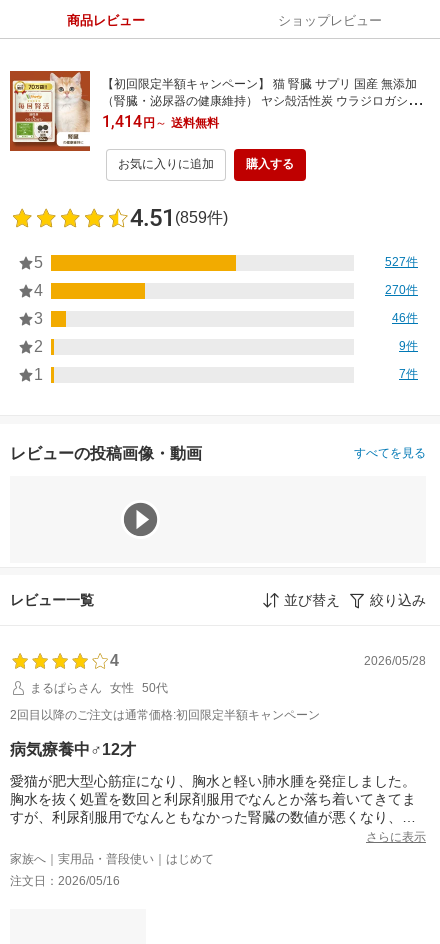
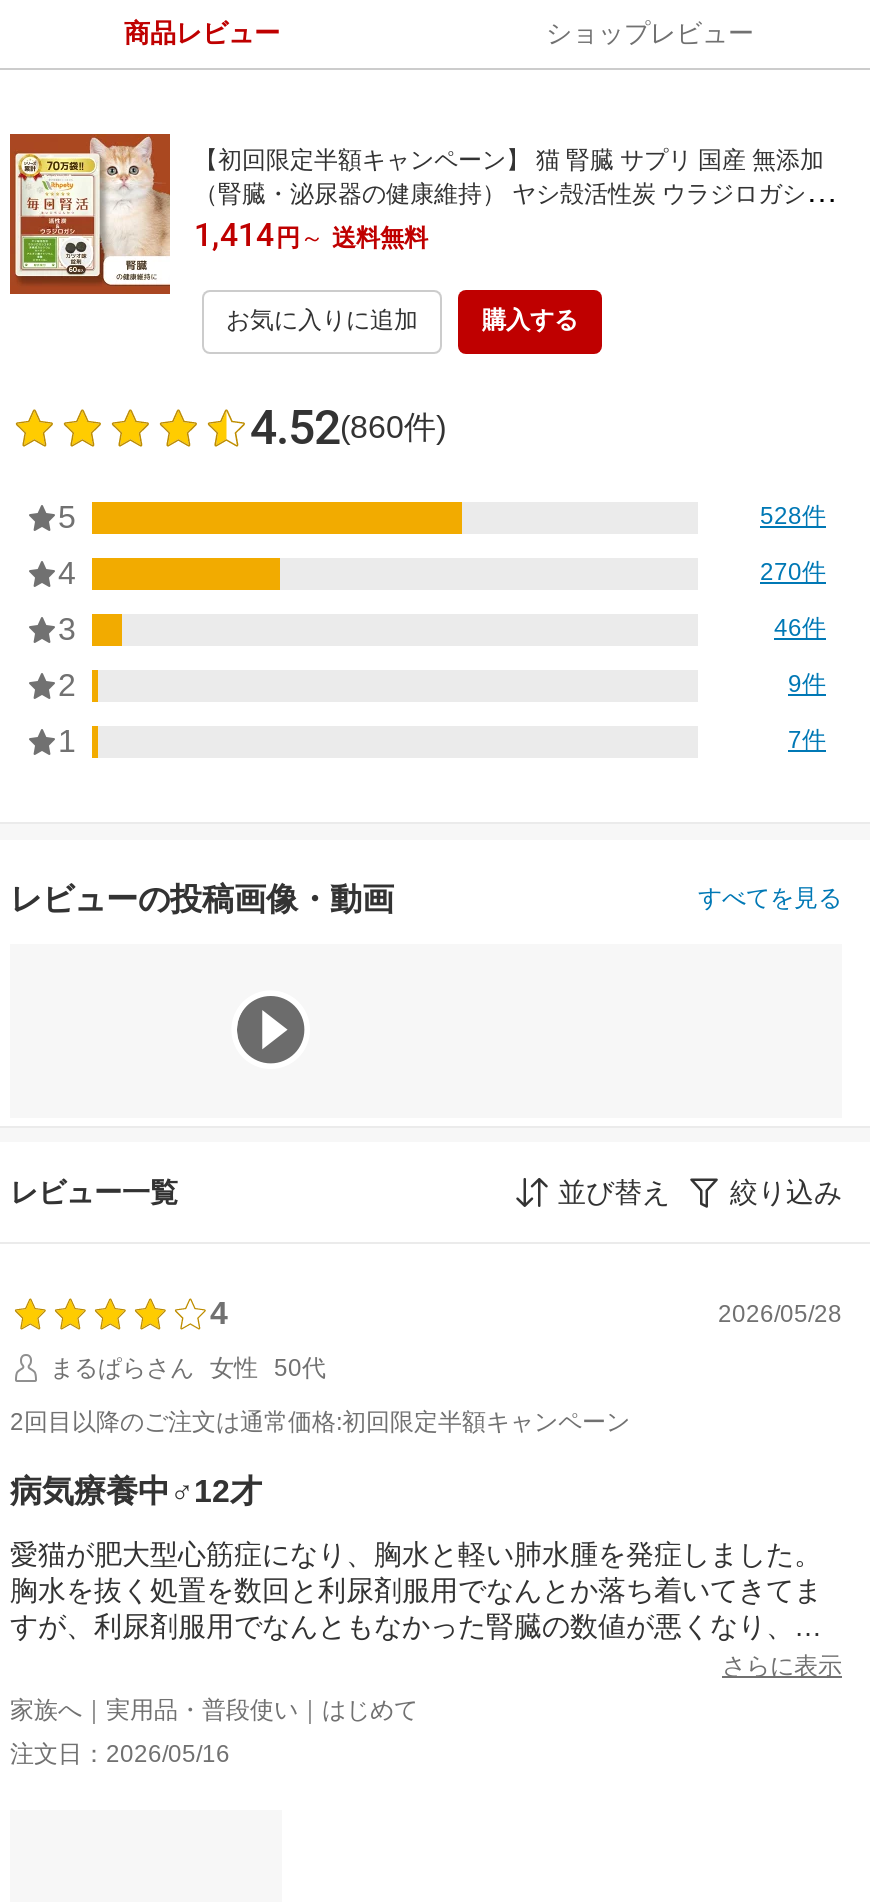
[130,204,228,232] 4.51(859件) -> [250,400,446,456] 4.52(860件)
[385,255,418,269] 527件 -> [760,503,826,531] 528件

